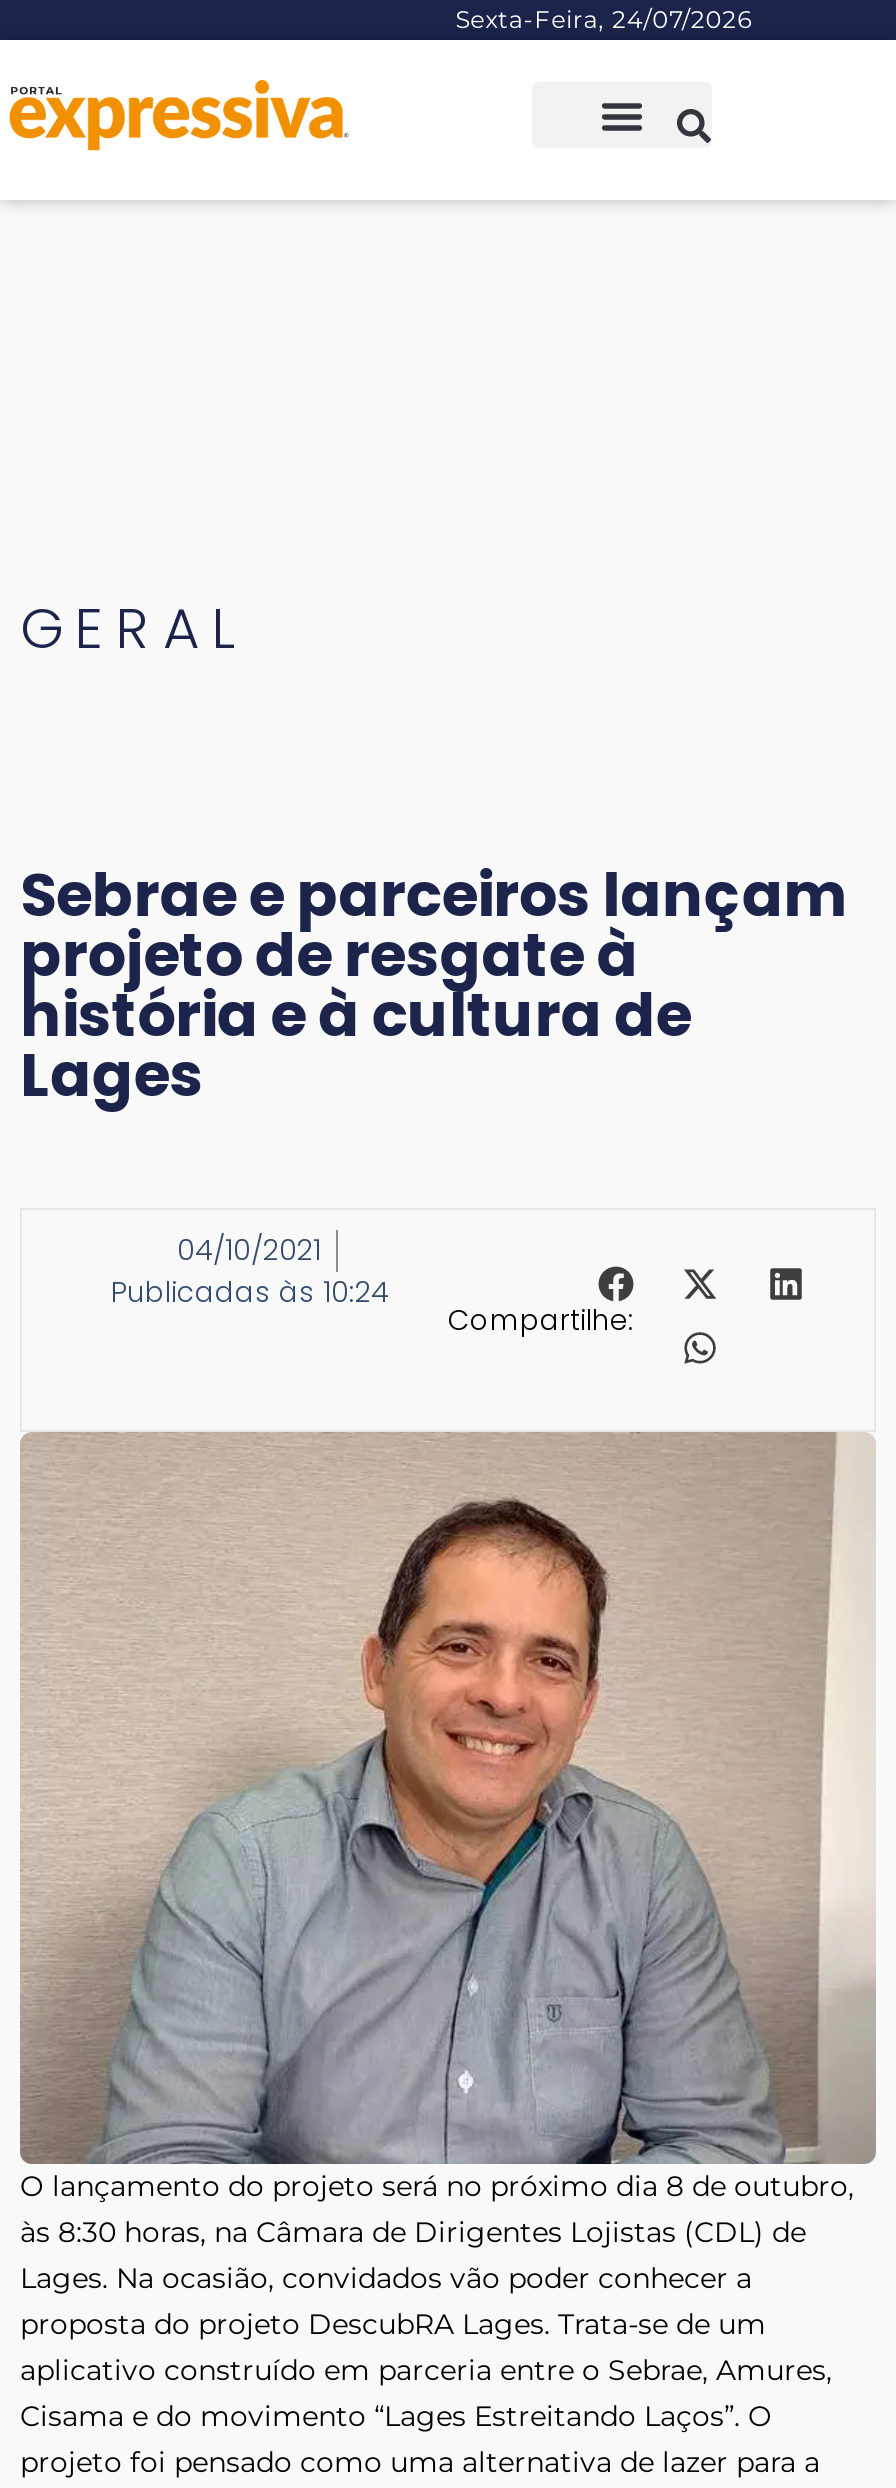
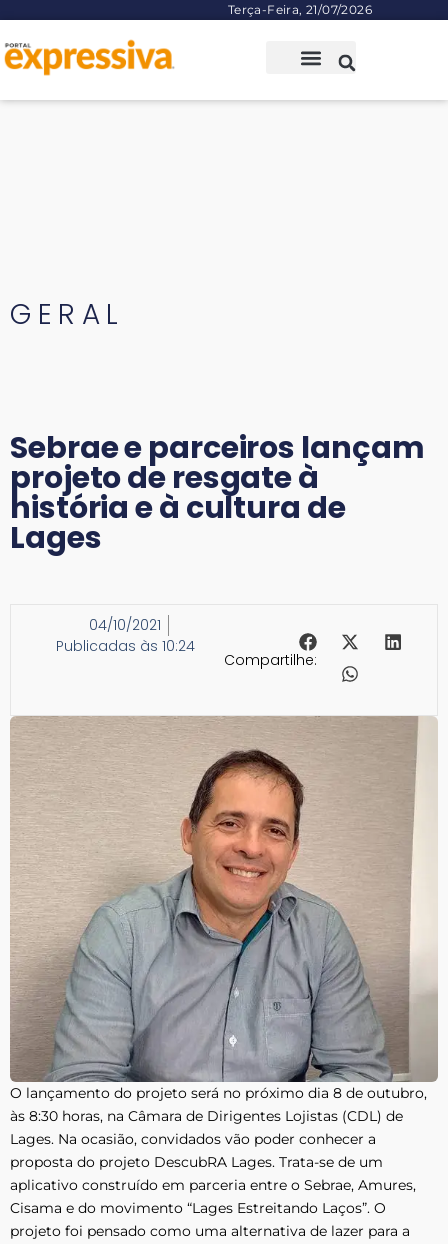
[456,4,752,34] Sexta-Feira, 24/07/2026 -> [228,2,372,17] Terça-Feira, 21/07/2026

